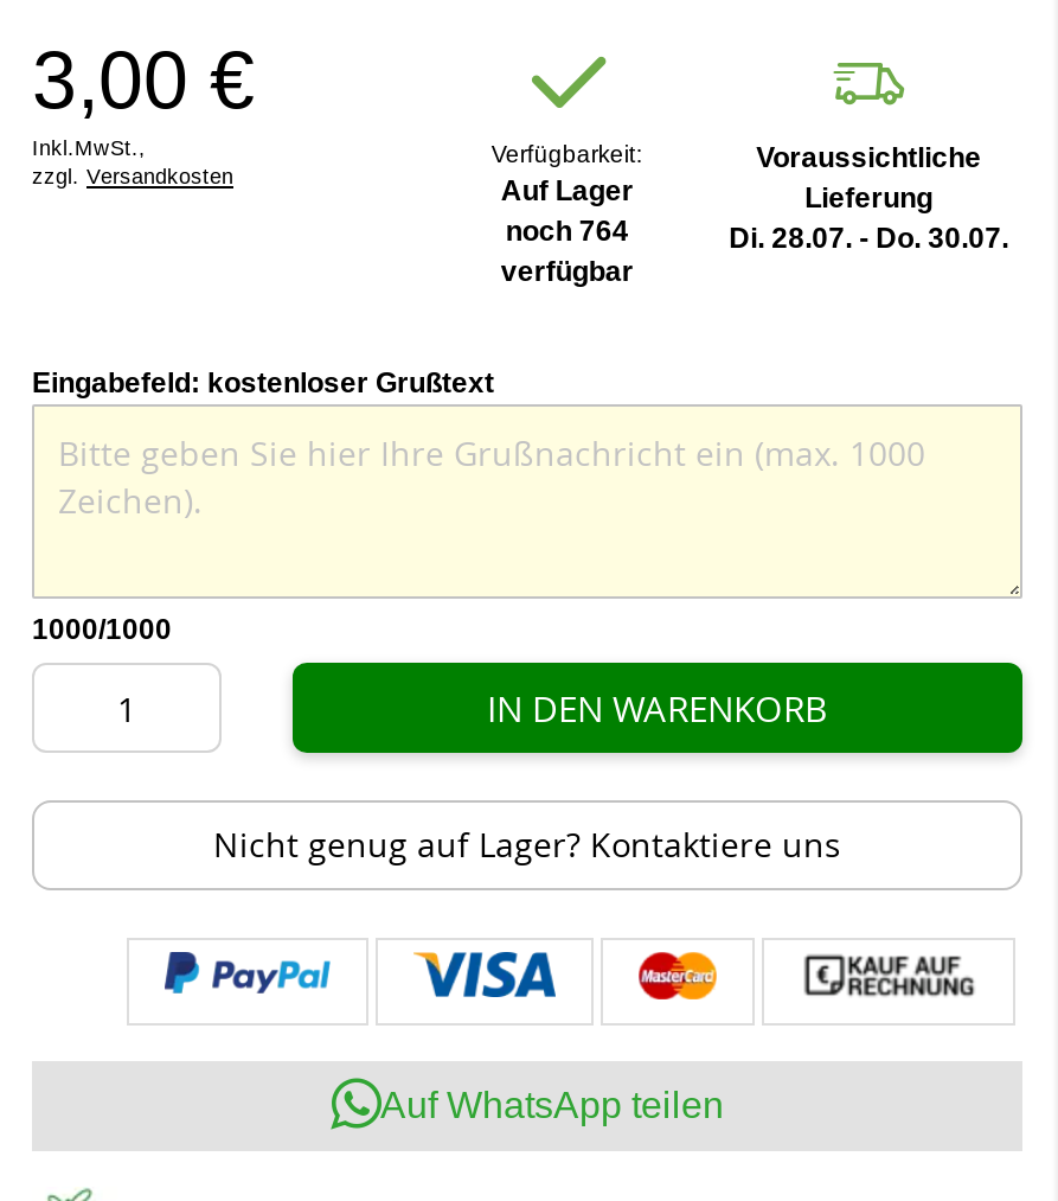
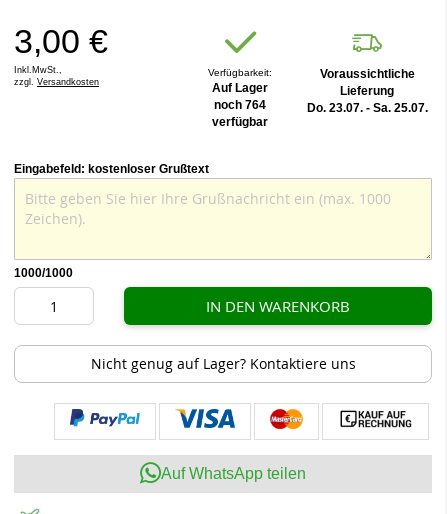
[729,222,1008,255] Di. 28.07. - Do. 30.07. -> [307,101,428,115] Do. 23.07. - Sa. 25.07.

